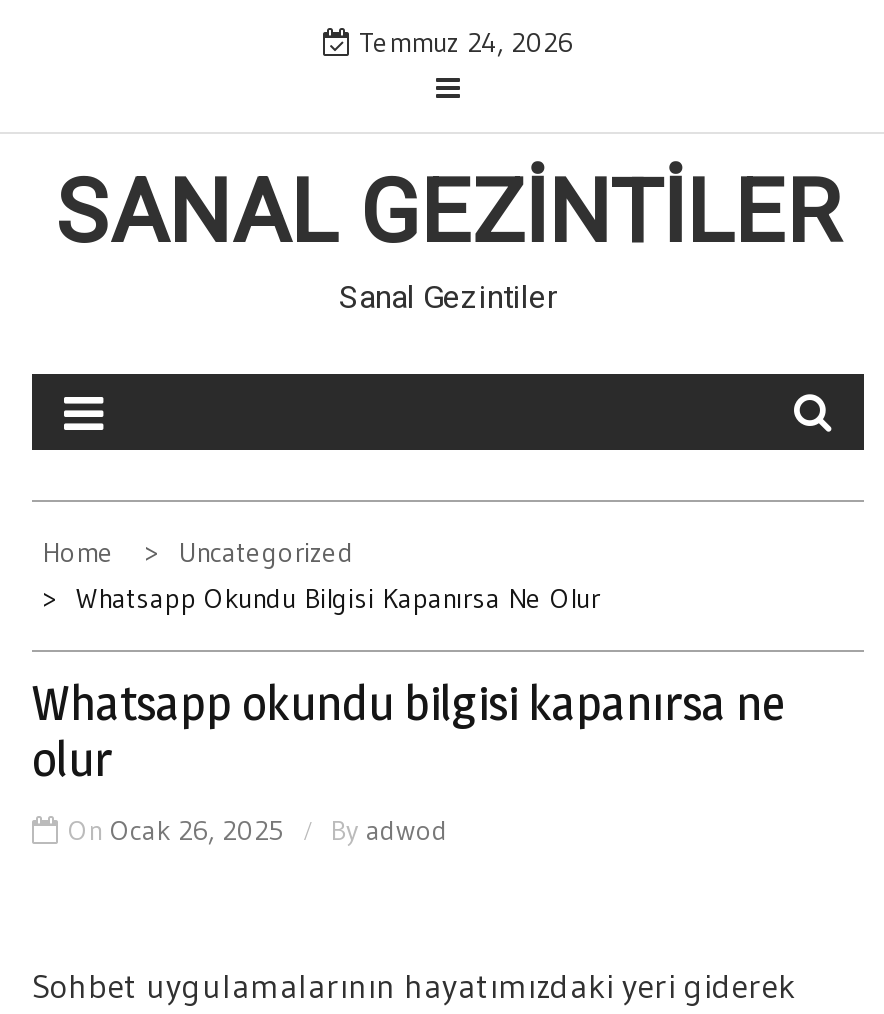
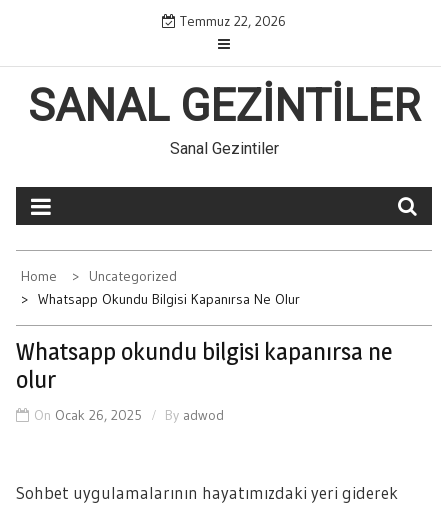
[351,24,573,60] Temmuz 24, 2026 -> [176,12,286,30] Temmuz 22, 2026

